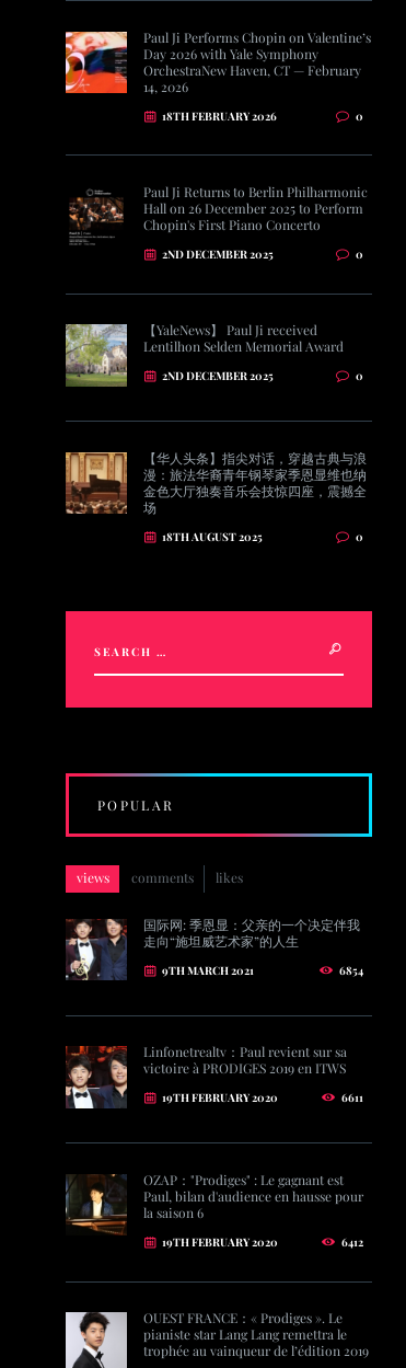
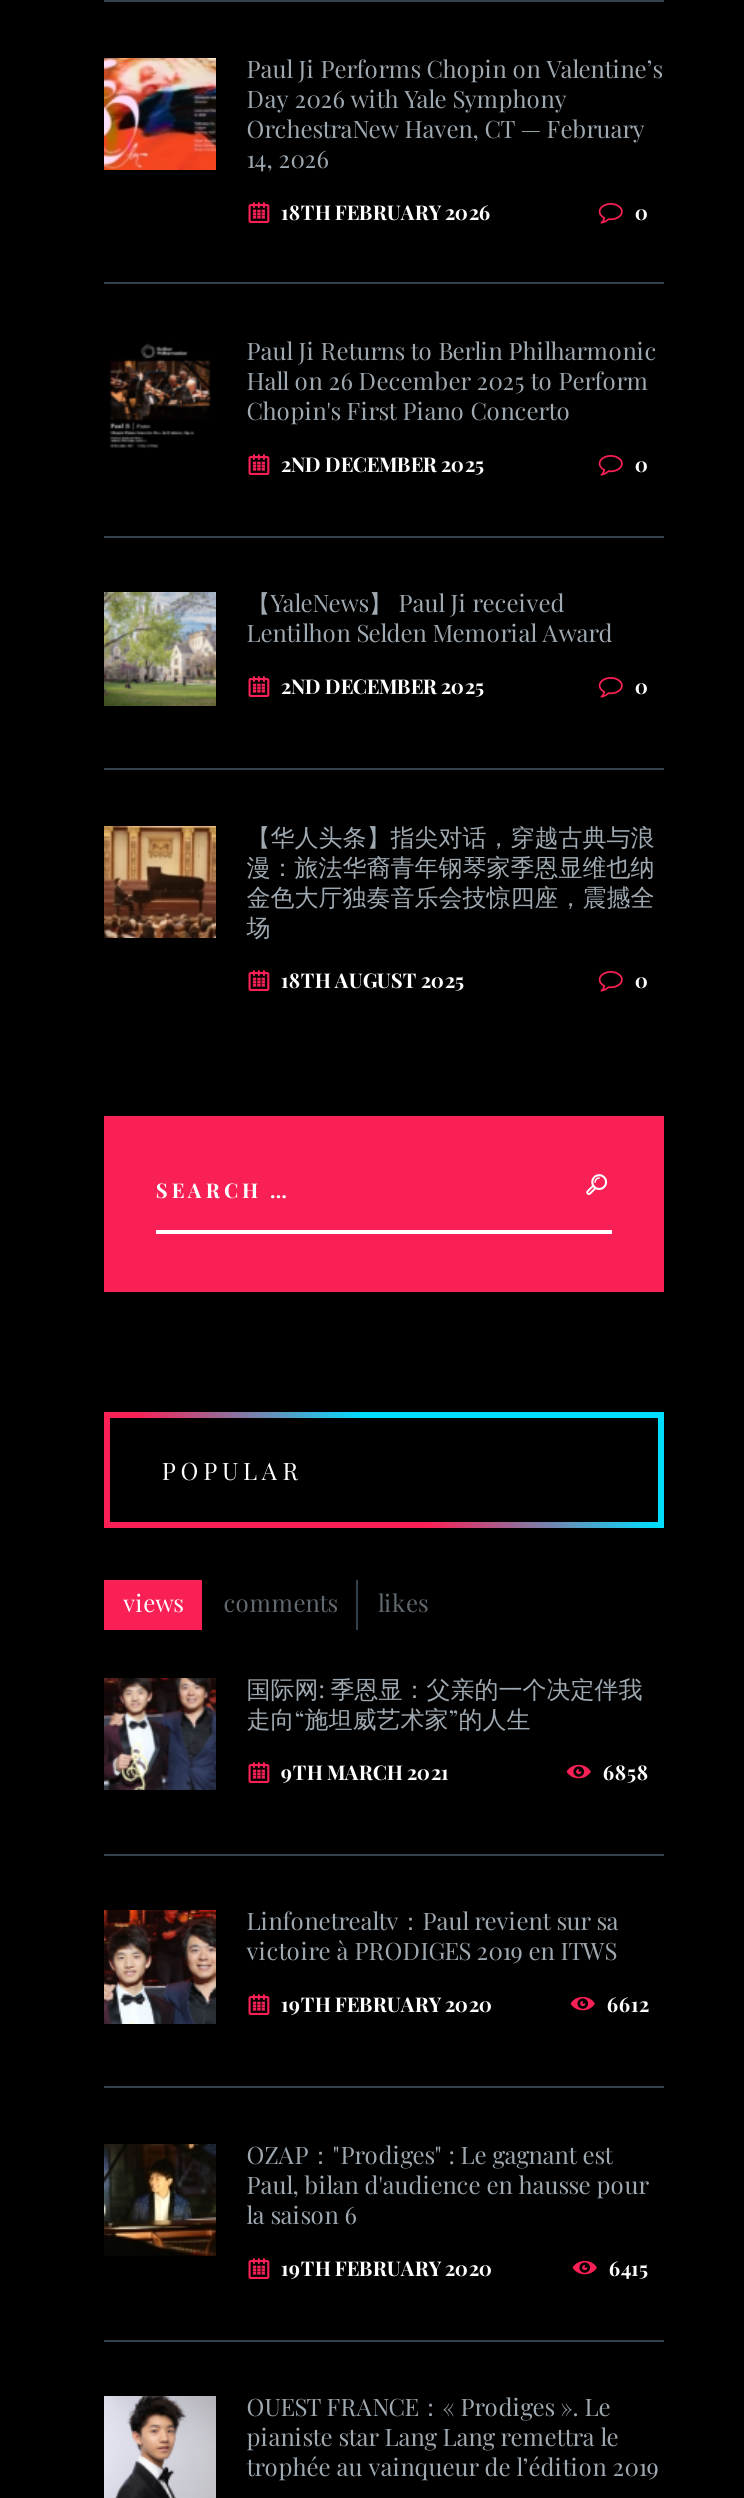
[340,963,364,978] 6854 -> [603,1758,649,1786] 6858
[342,1090,364,1106] 6611 -> [607,1991,649,2019] 6612
[342,1234,364,1250] 6412 -> [609,2254,649,2282] 6415

